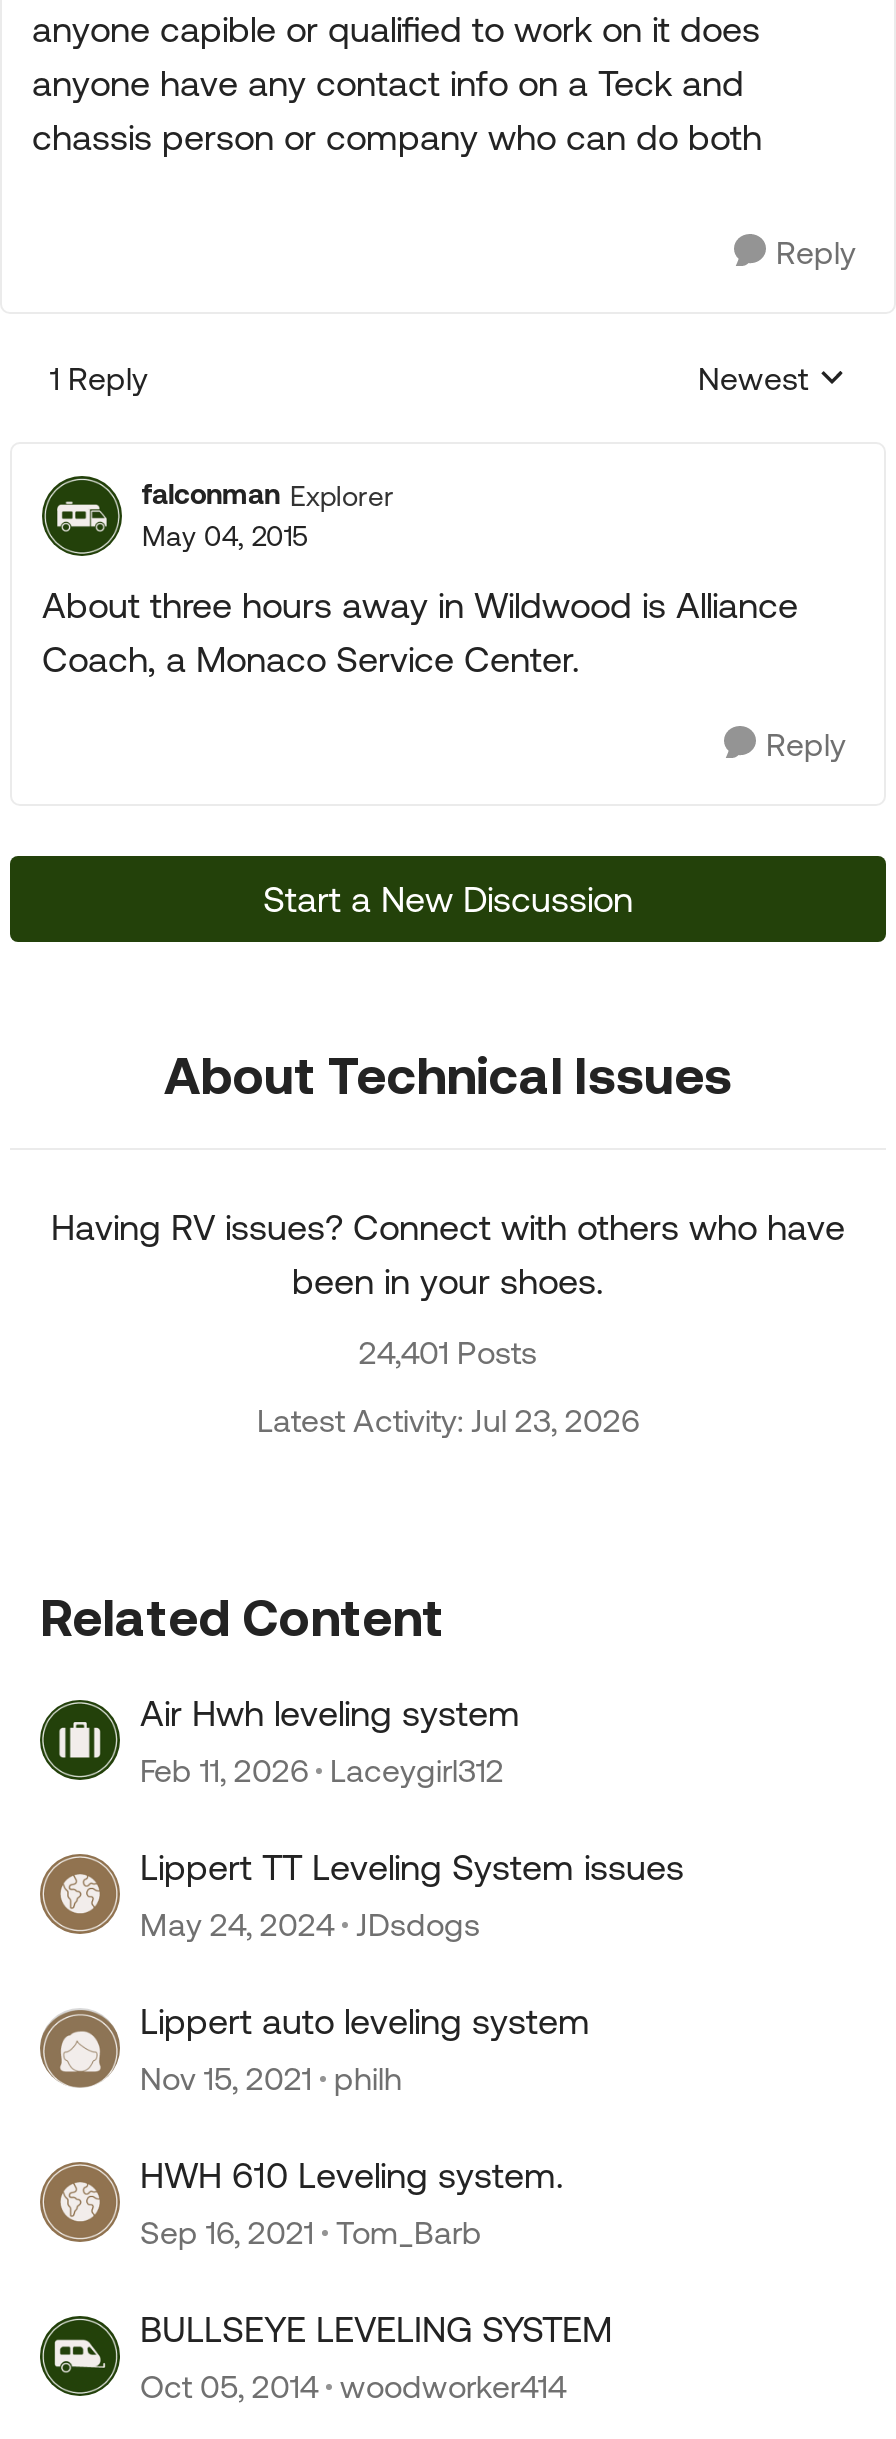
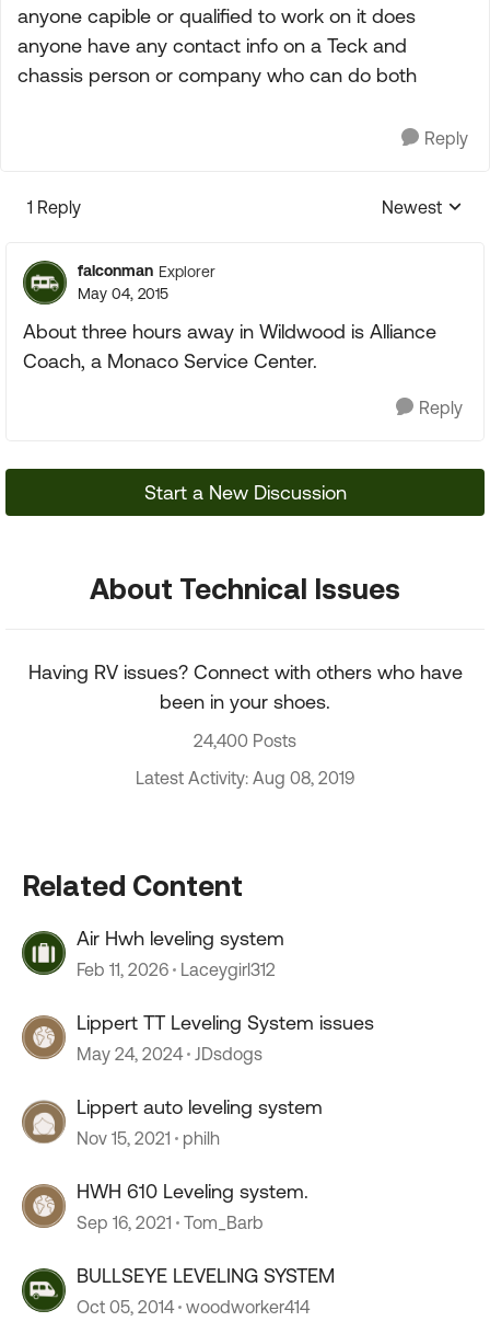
[359,1334,537,1370] 24,401 Posts -> [194,731,296,750] 24,400 Posts
[257,1402,639,1438] Latest Activity: Jul 23, 2026 -> [136,768,354,788] Latest Activity: Aug 08, 2019

